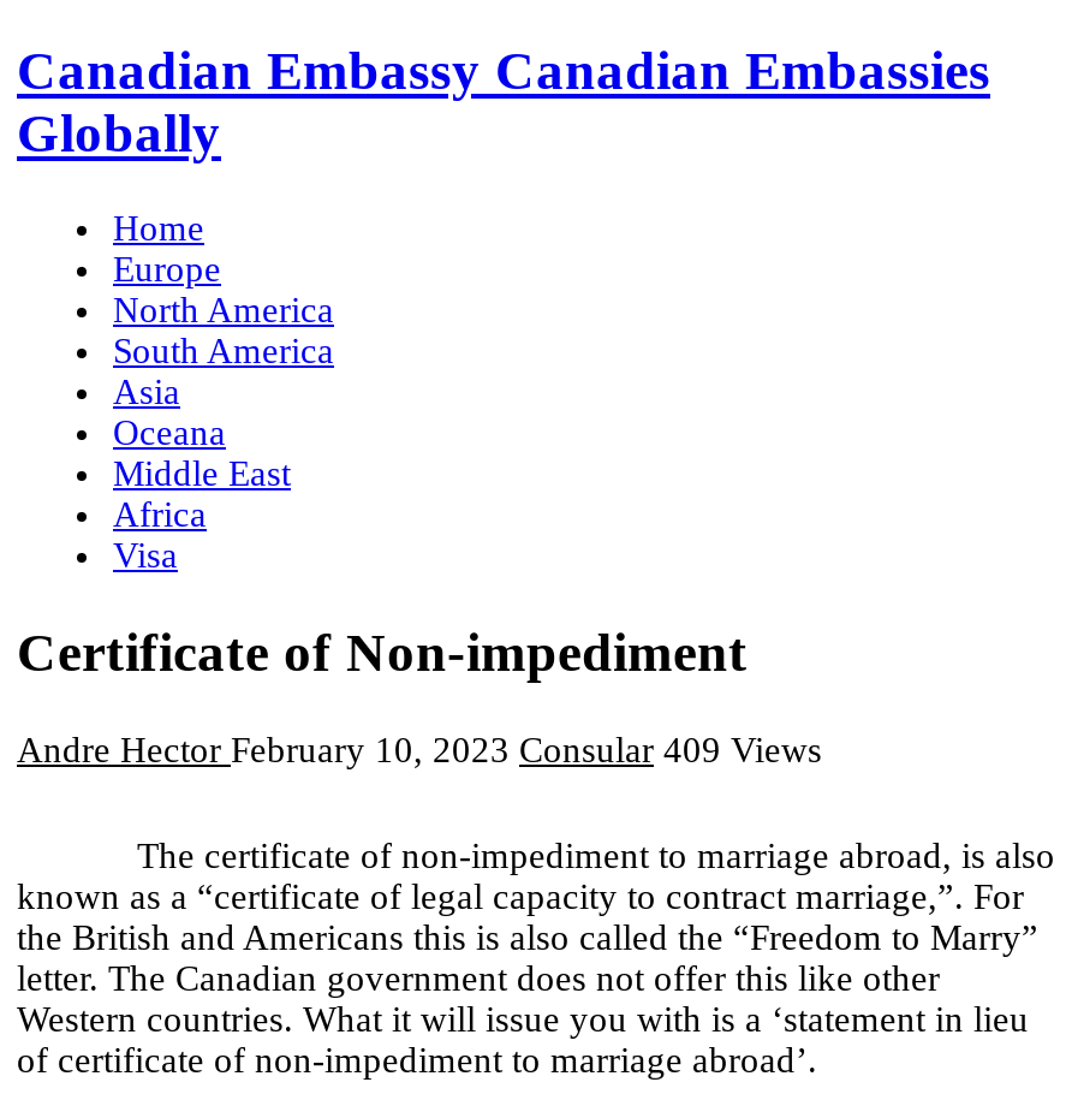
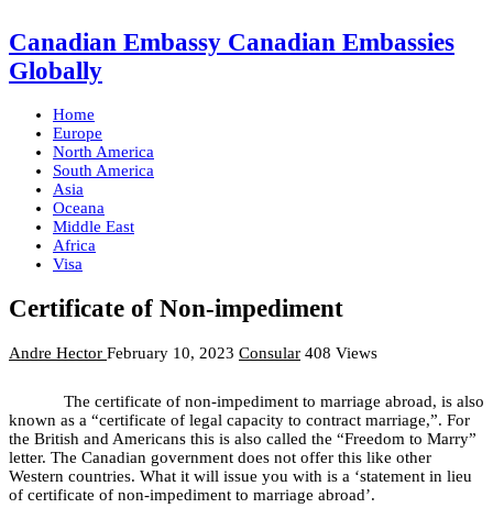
[17,730,822,769] Andre Hector February 10, 2023 Consular 409 Views -> [9,344,377,361] Andre Hector February 10, 2023 Consular 408 Views

